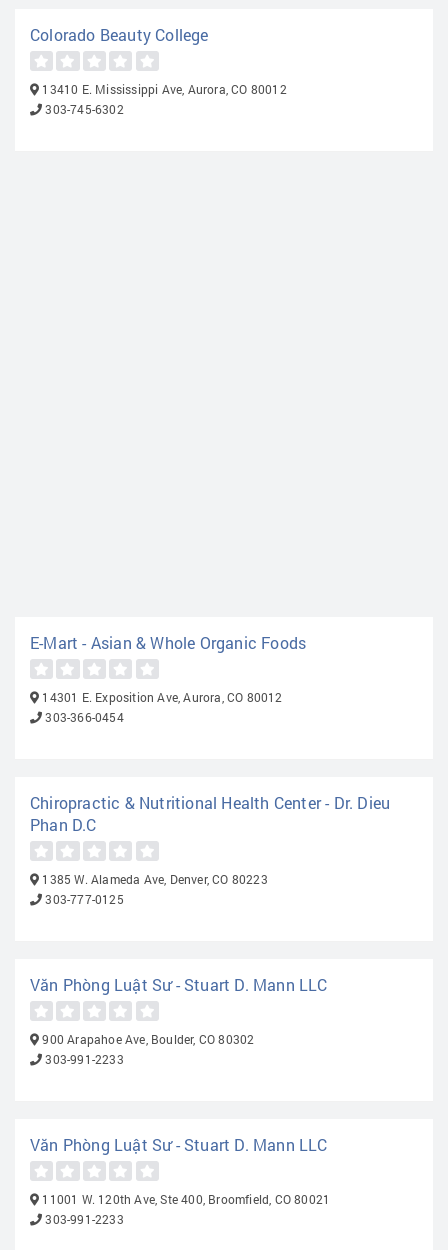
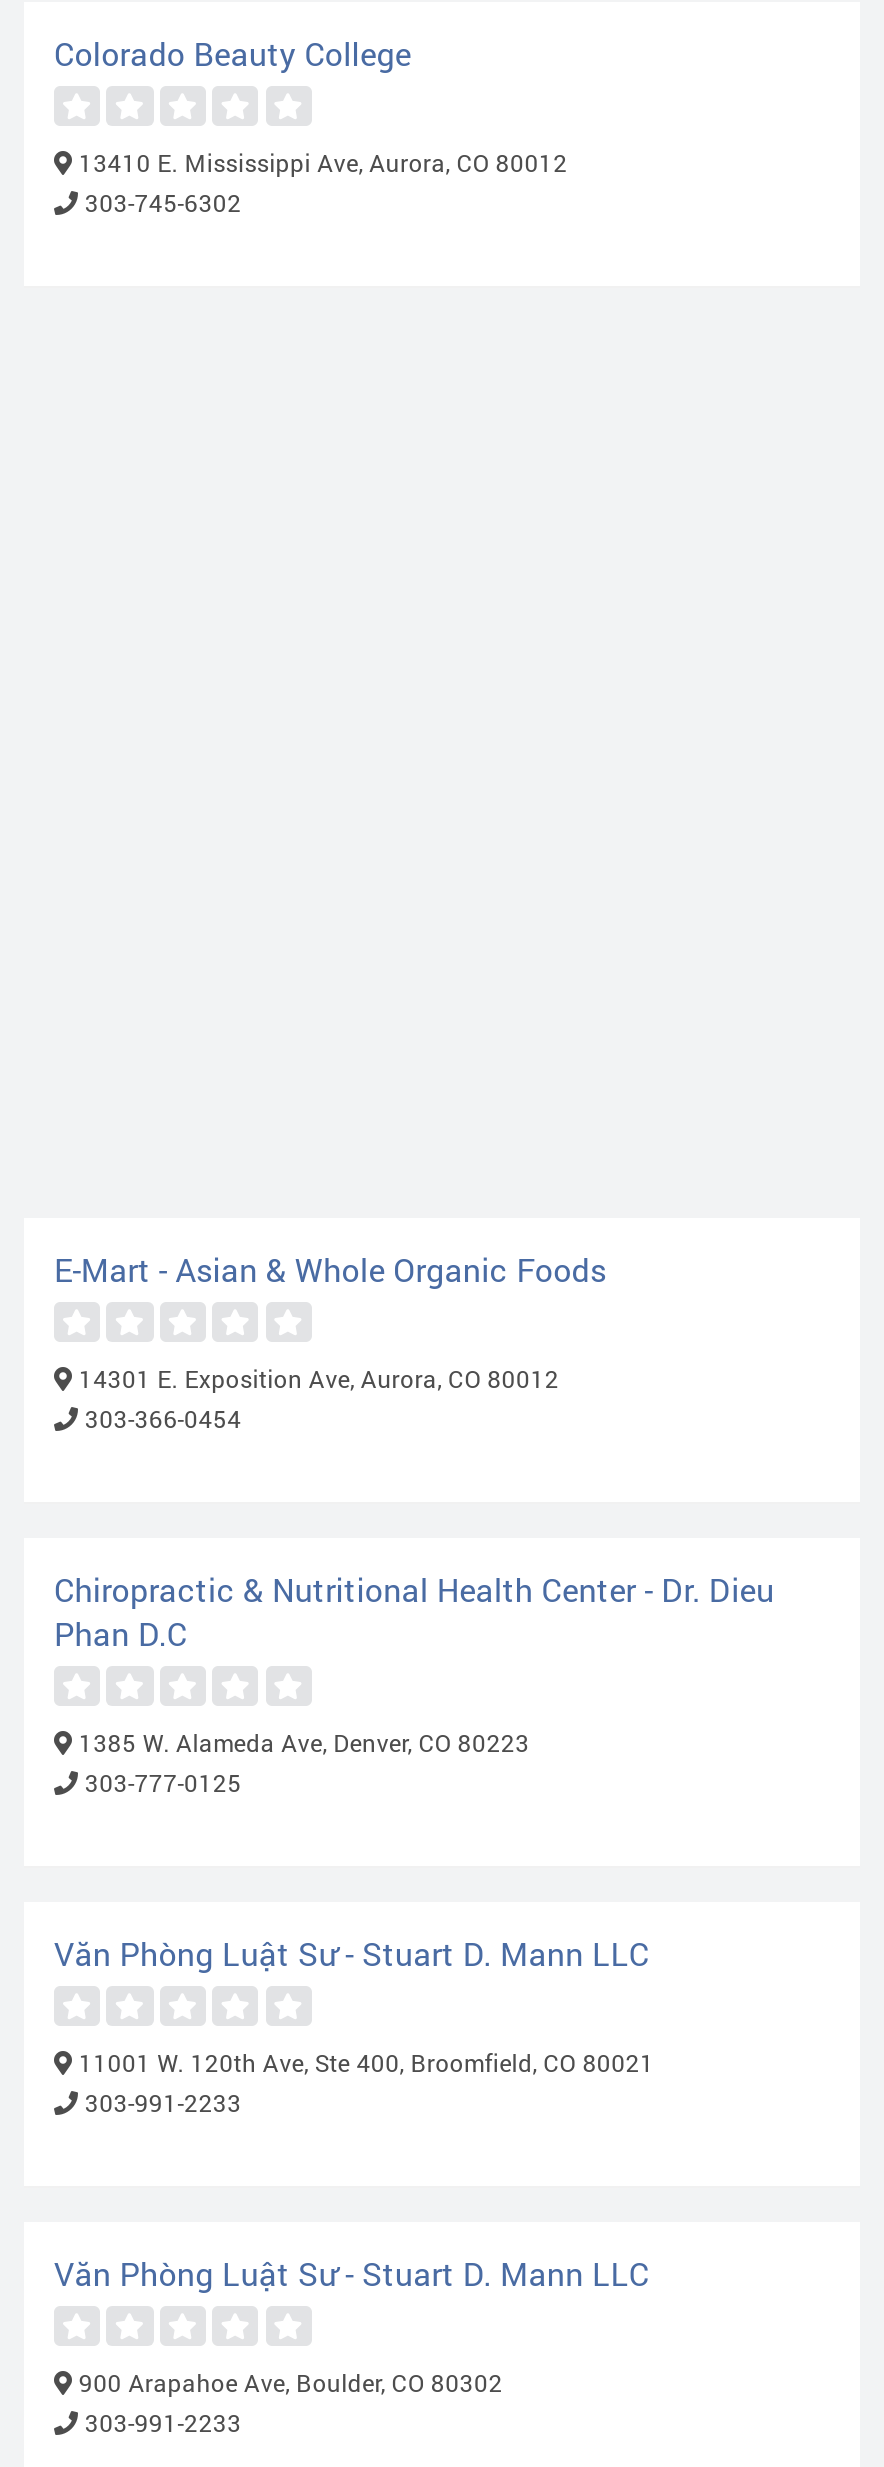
moved [39,1031,254,1047] -> [72,2367,503,2399]: 900 Arapahoe Ave, Boulder, CO 80302
moved [39,1191,330,1207] -> [72,2047,654,2079]: 11001 W. 120th Ave, Ste 400, Broomfield, CO 80021

